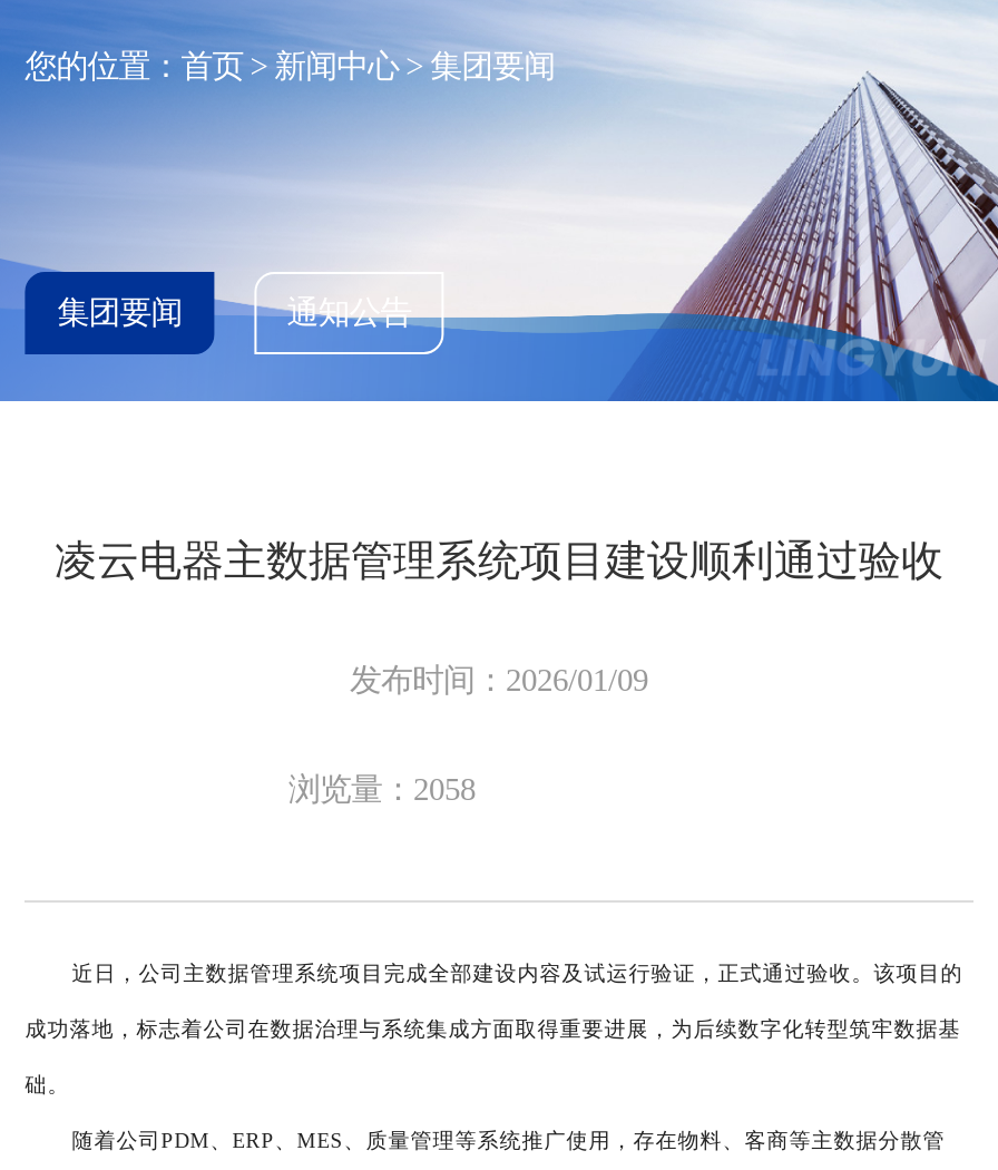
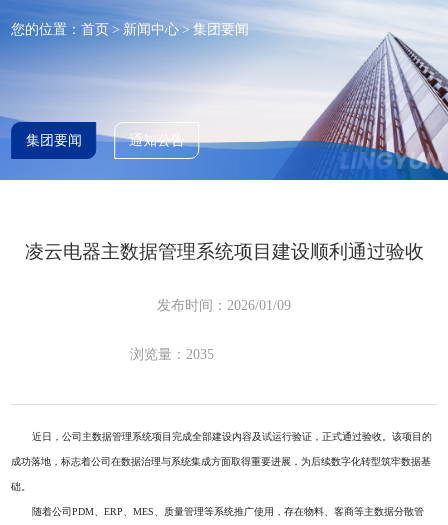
[288,772,476,807] 浏览量：2058 -> [129,346,213,362] 浏览量：2035

